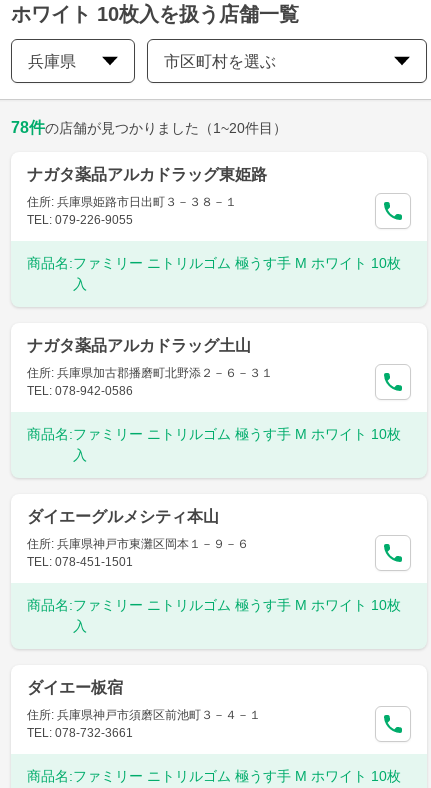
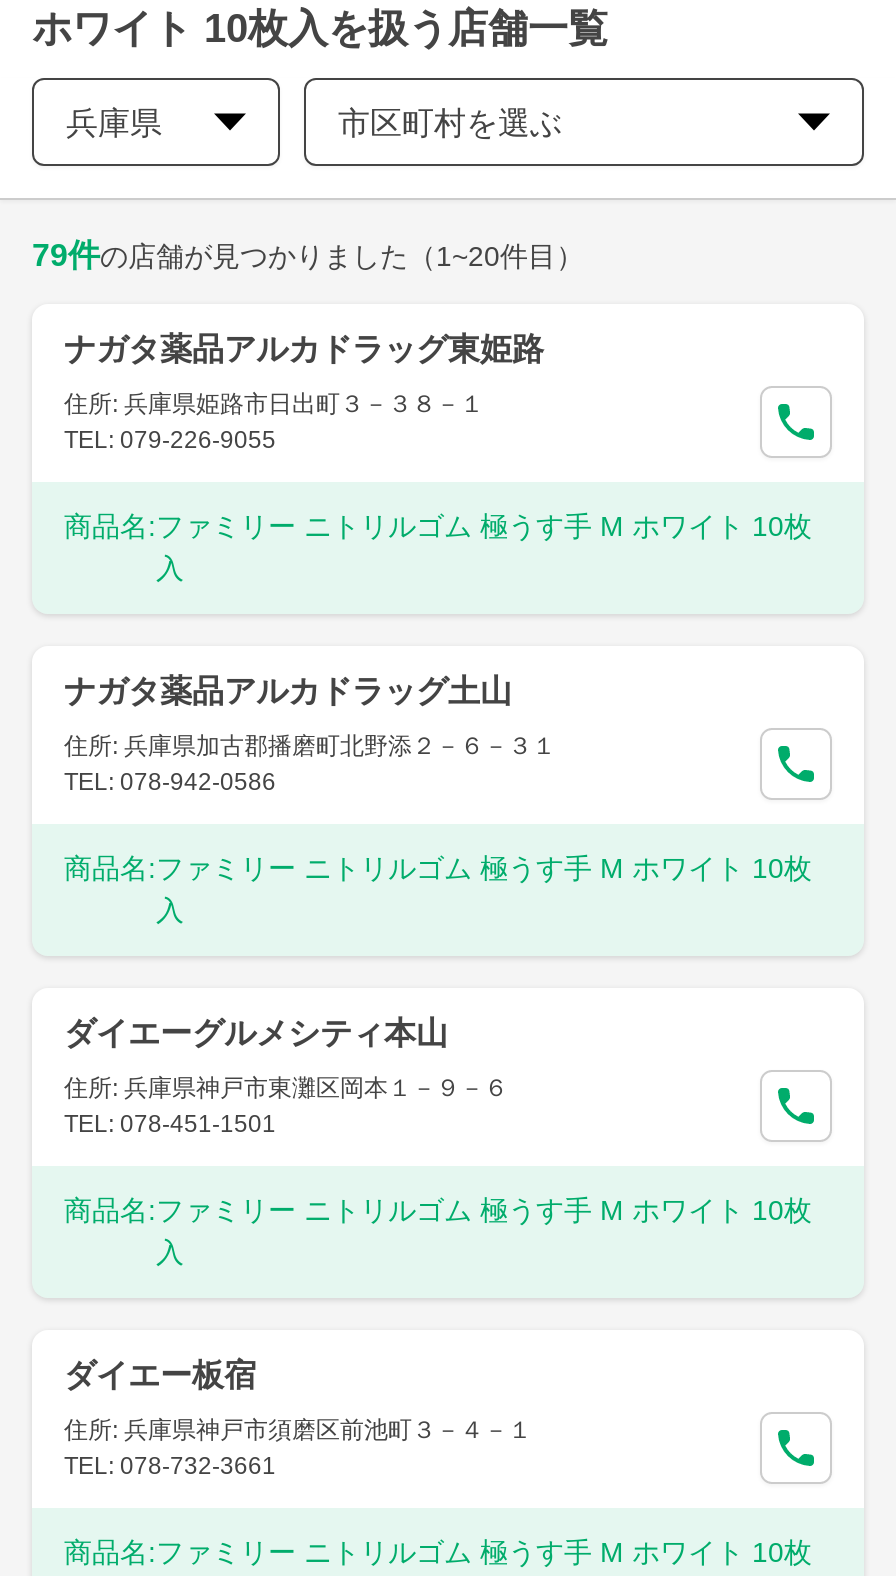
[11,119,287,136] 78件の店舗が見つかりました（1~20件目） -> [32,238,584,272] 79件の店舗が見つかりました（1~20件目）

